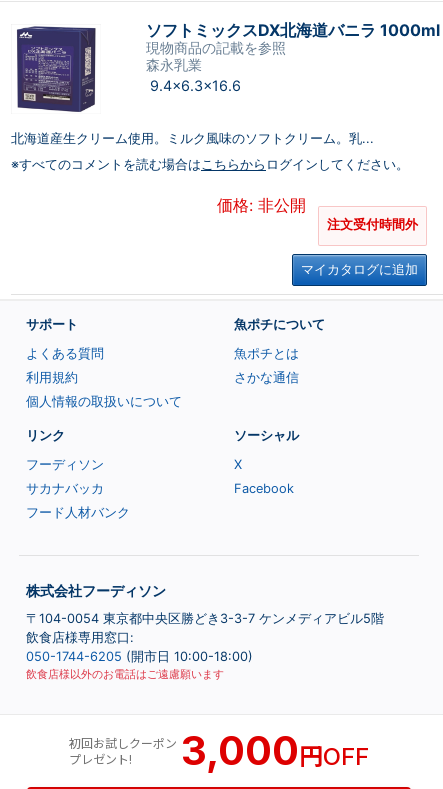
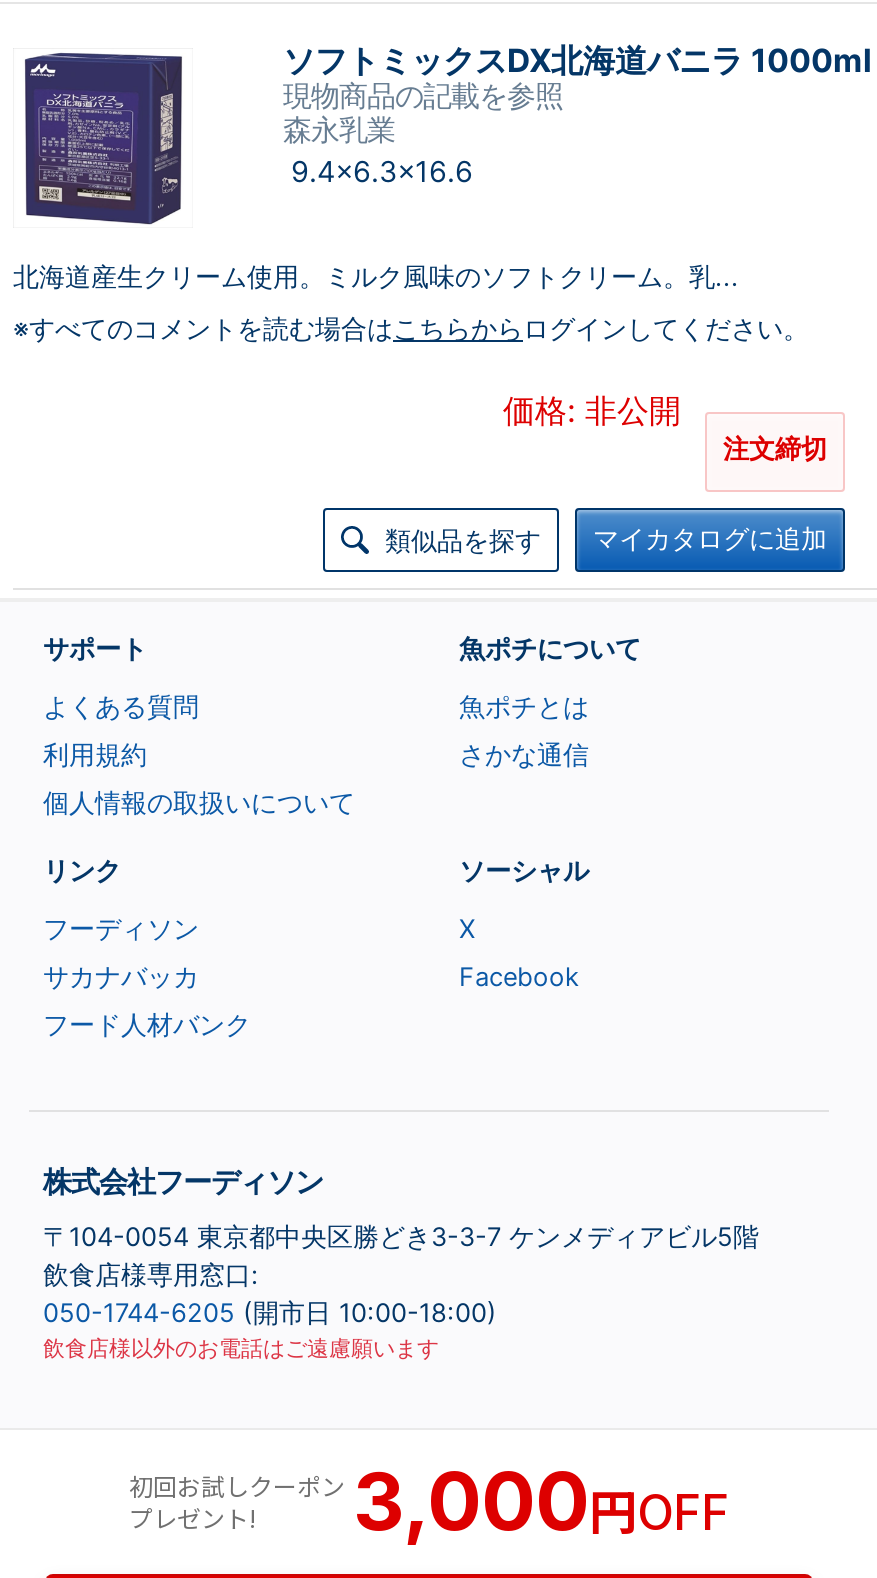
[327,217,418,232] 注文受付時間外 -> [385,434,827,555] 注文締切 | 類似品を探す

